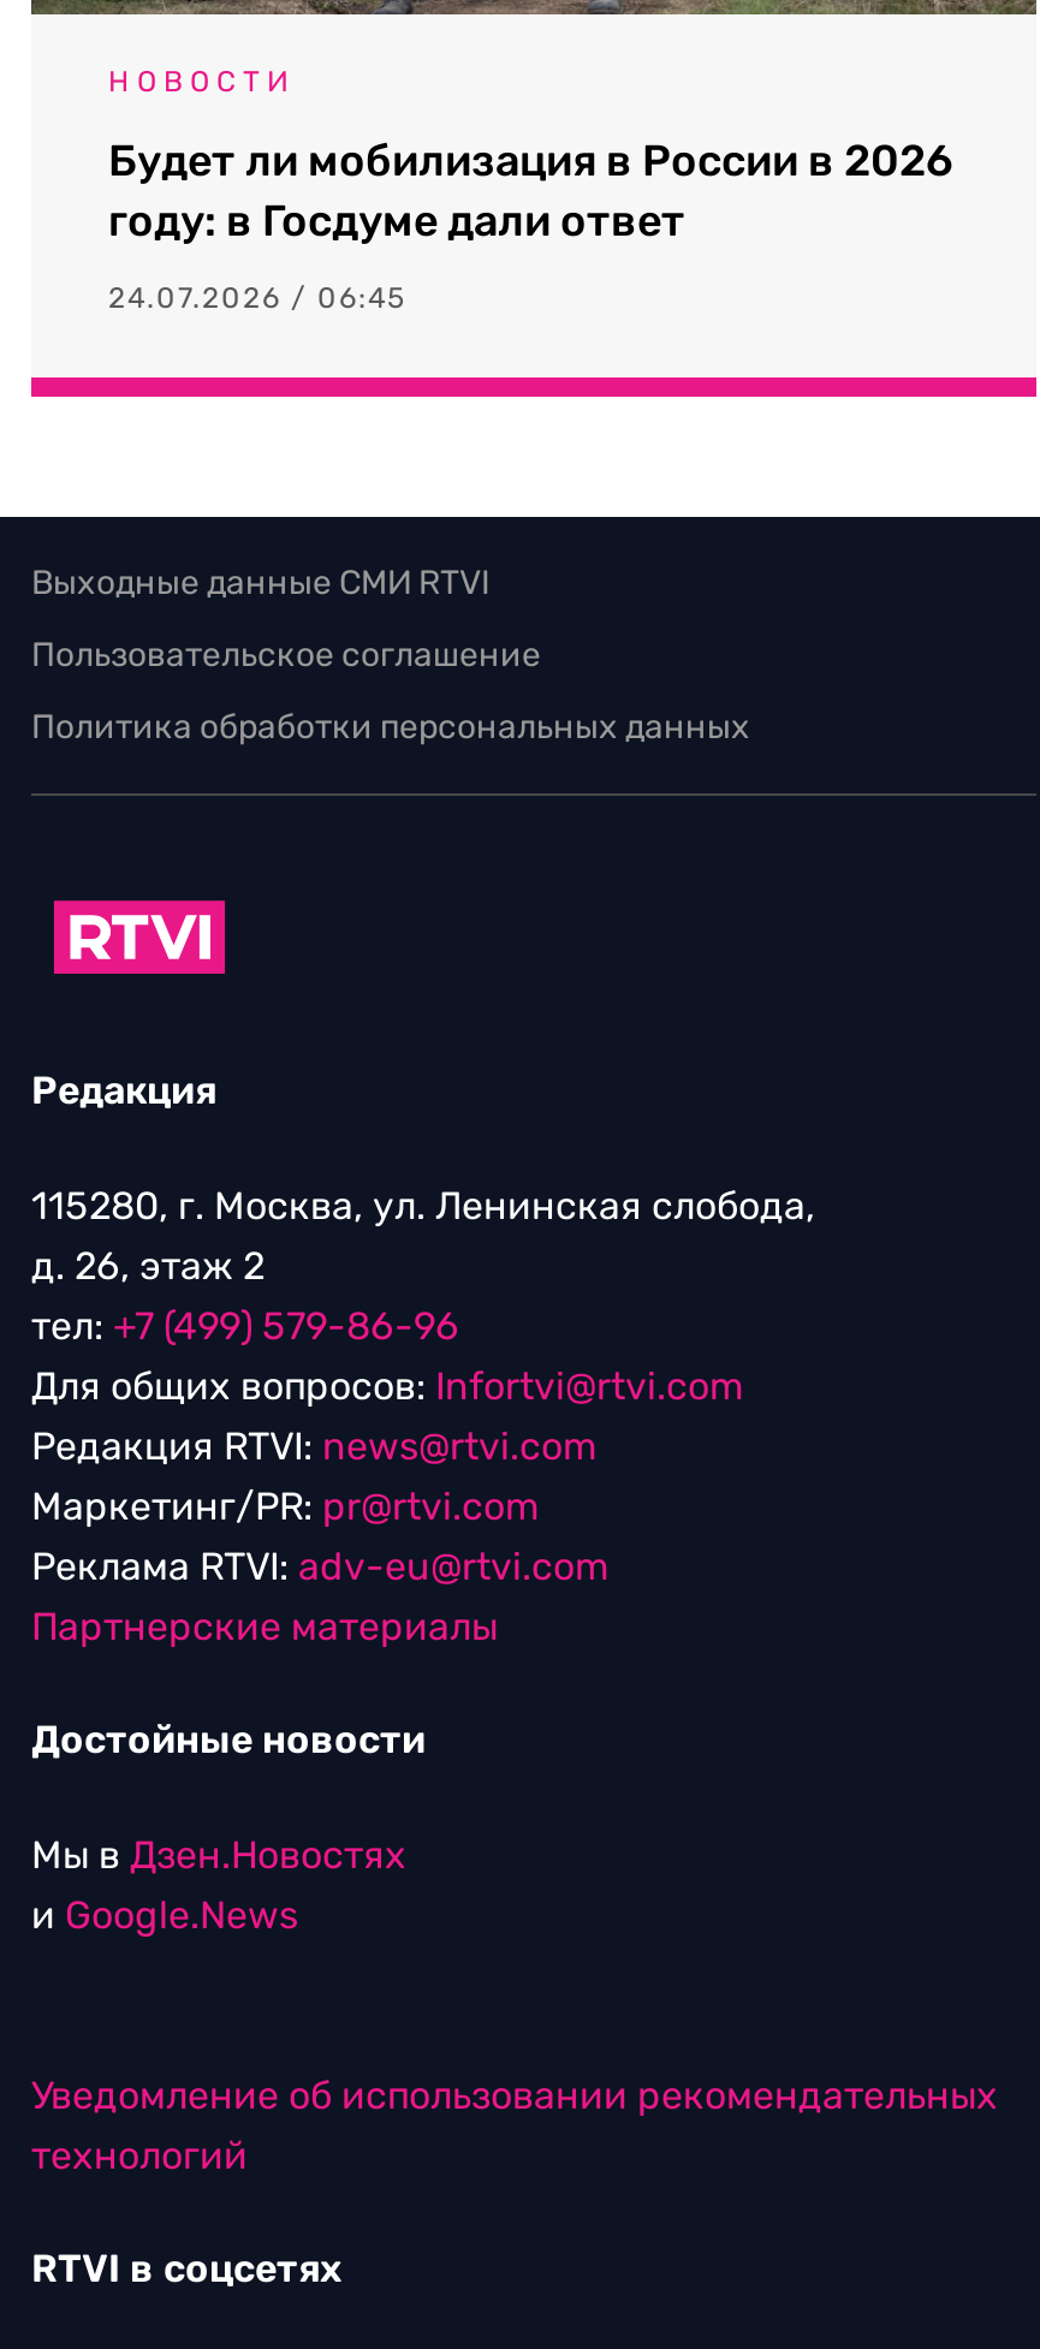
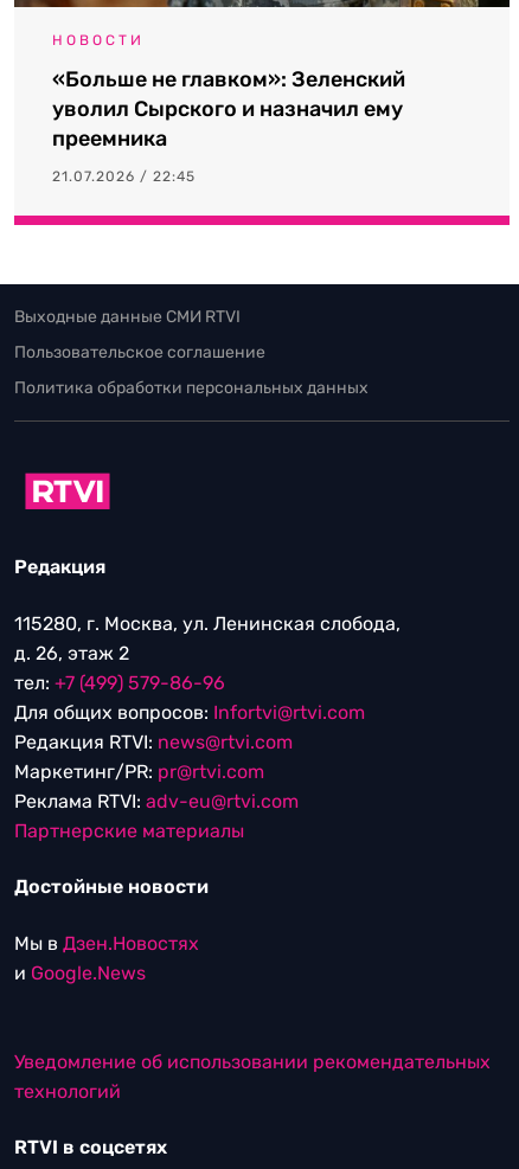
[108,135,952,248] Будет ли мобилизация в России в 2026 | году: в Госдуме дали ответ -> [52,66,405,152] «Больше не главком»: Зеленский | уволил Сырского и назначил ему | преемника
[108,282,406,315] 24.07.2026 / 06:45 -> [52,168,196,185] 21.07.2026 / 22:45

